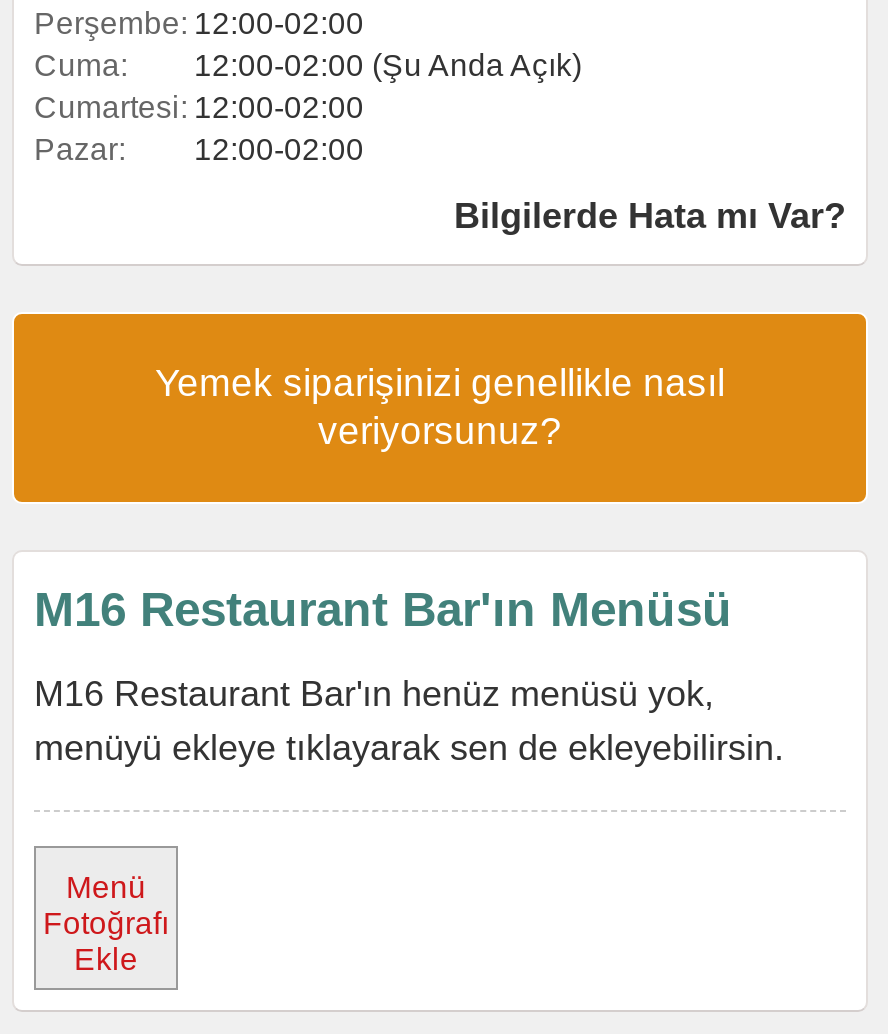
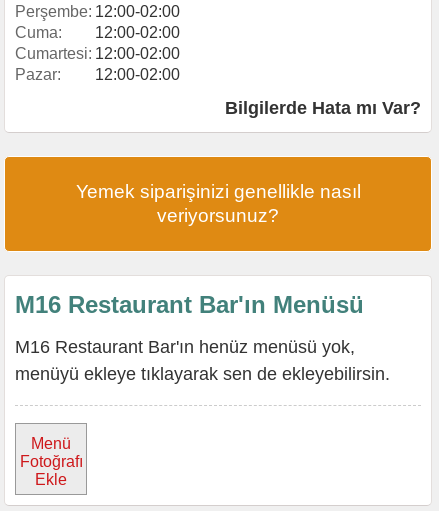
[34,48,582,82] Cuma: 12:00-02:00 (Şu Anda Açık) -> [15,24,180,41] Cuma: 12:00-02:00

